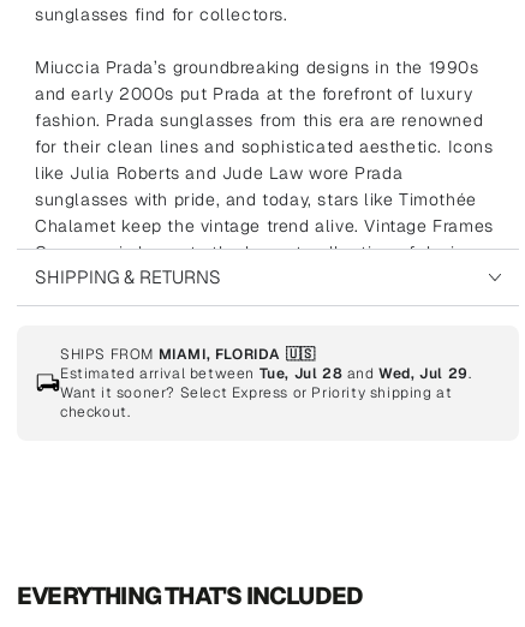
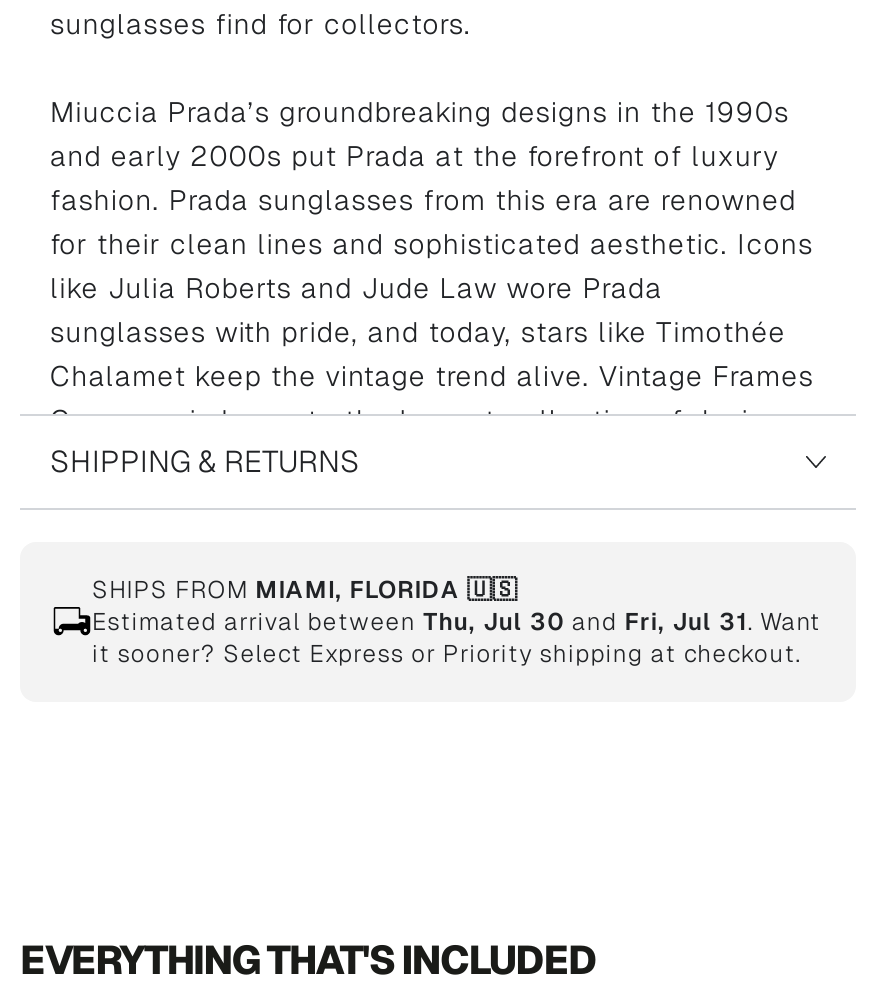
[60,363,471,421] Estimated arrival between Tue, Jul 28 and Wed, Jul 29. | Want it sooner? Select Express or Priority shipping at | checkout. -> [92,605,821,669] Estimated arrival between Thu, Jul 30 and Fri, Jul 31. Want | it sooner? Select Express or Priority shipping at checkout.

